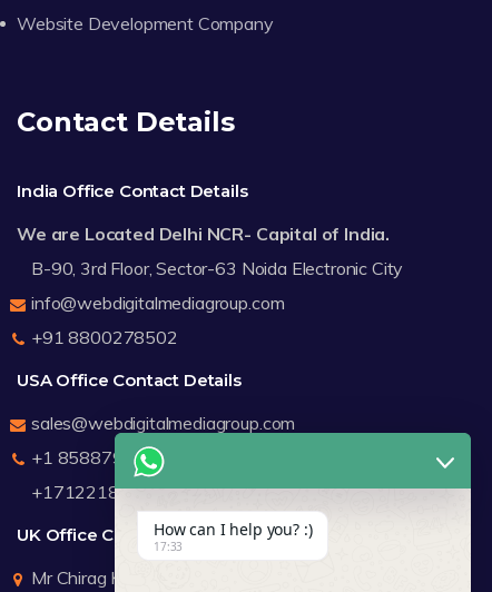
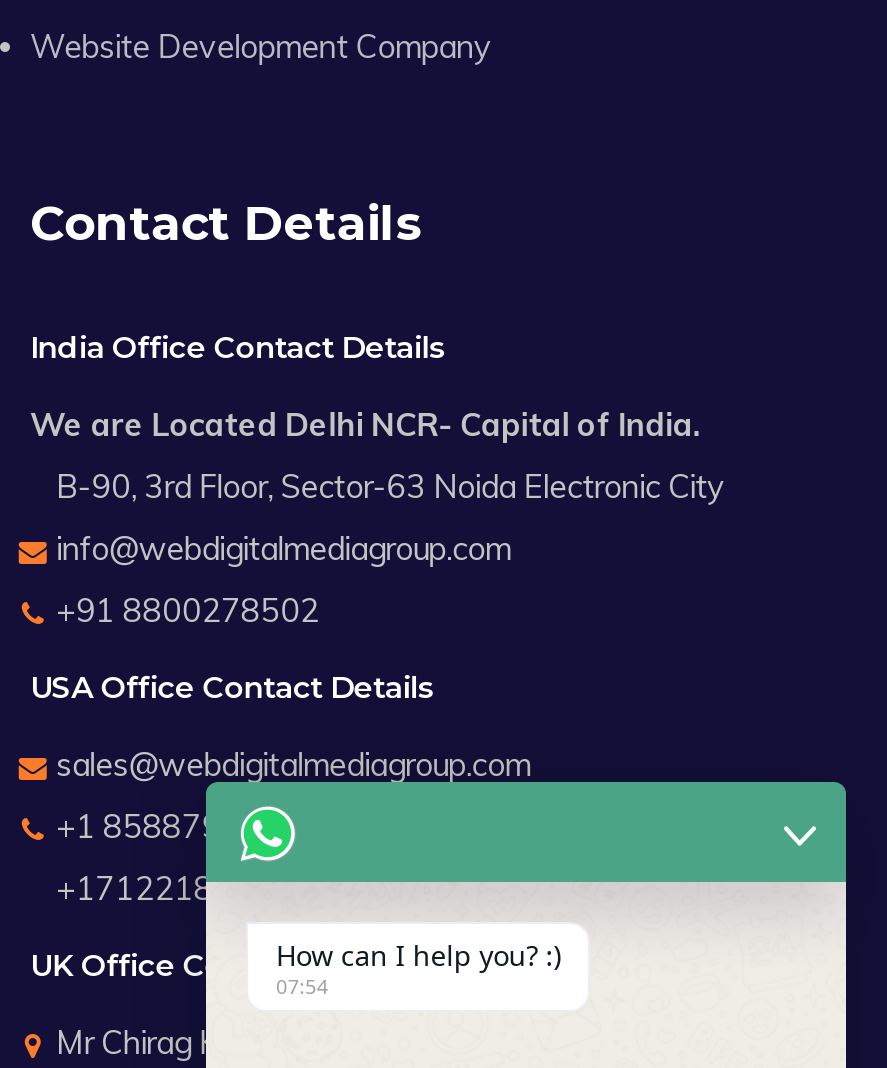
[154,539,183,554] 17:33 -> [276,972,328,1000] 07:54

